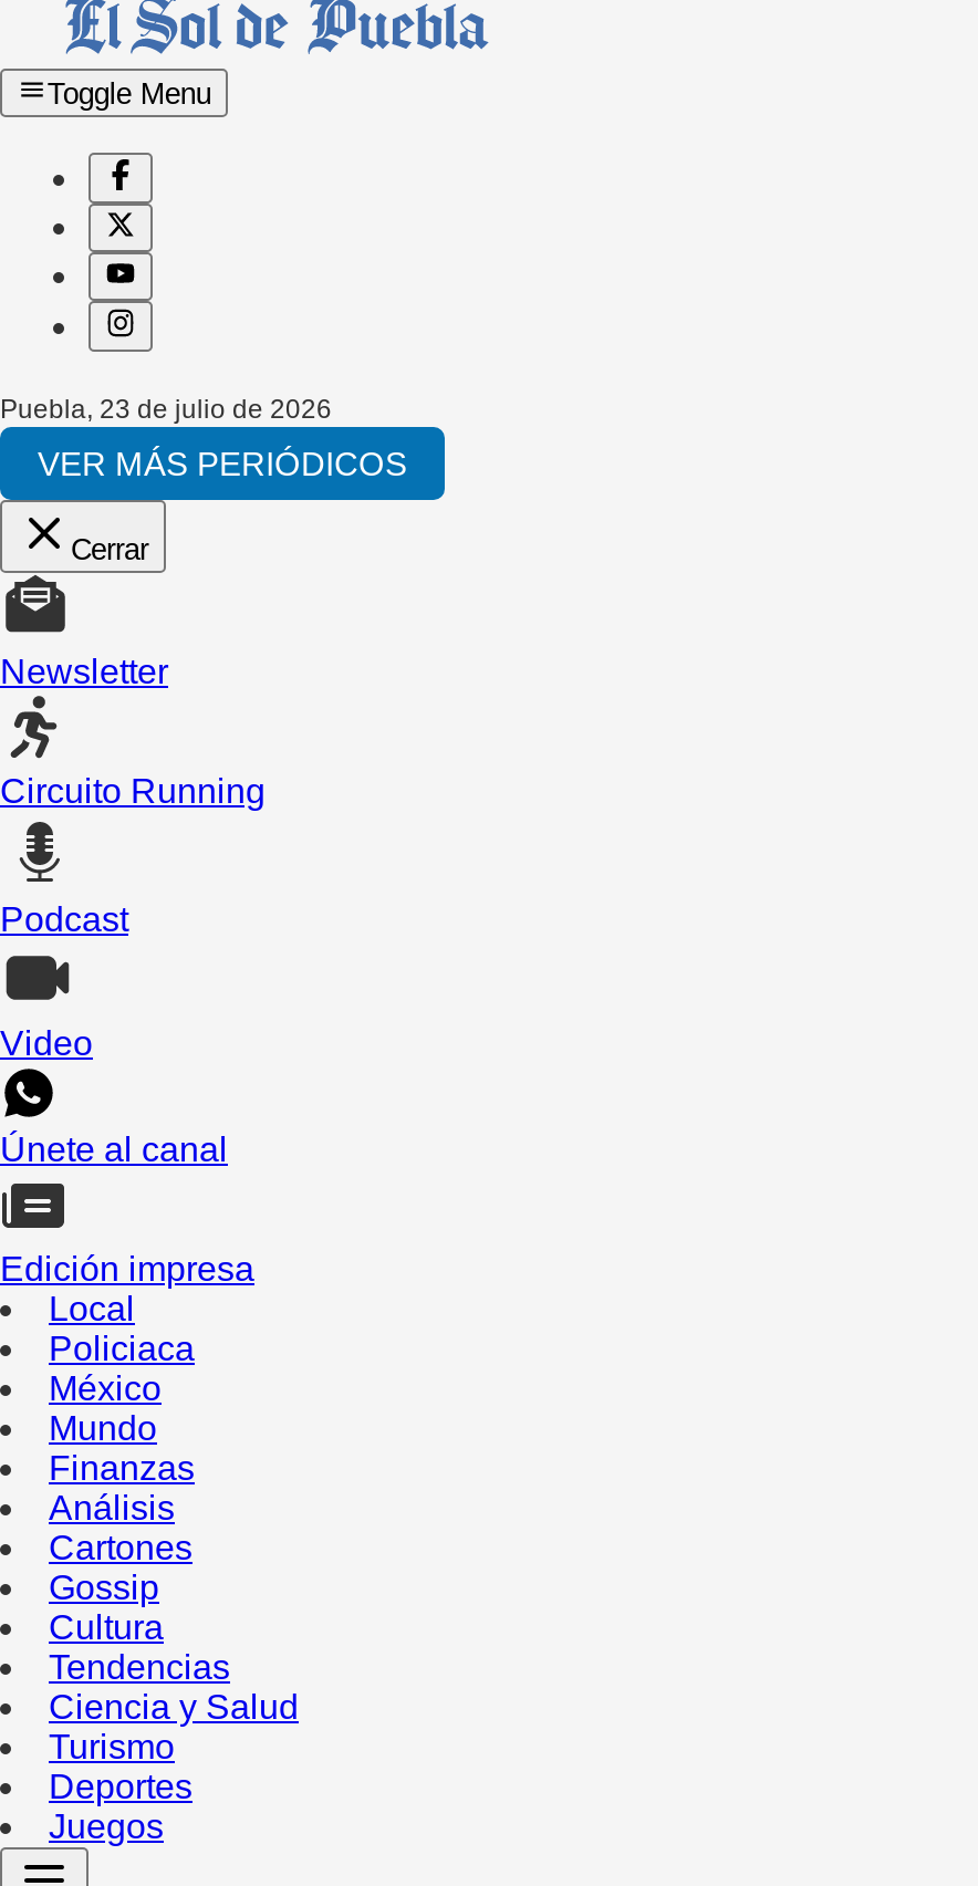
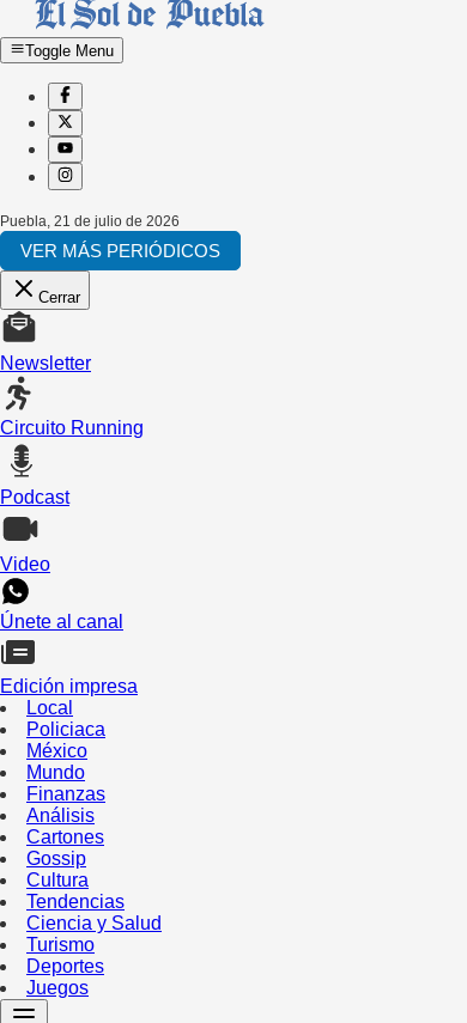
[0,393,332,424] Puebla, 23 de julio de 2026 -> [0,212,180,229] Puebla, 21 de julio de 2026

